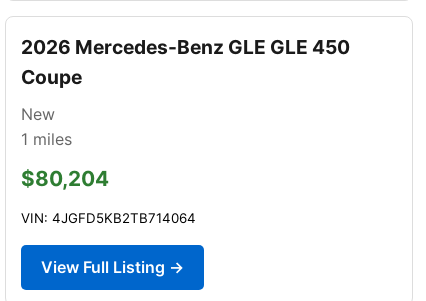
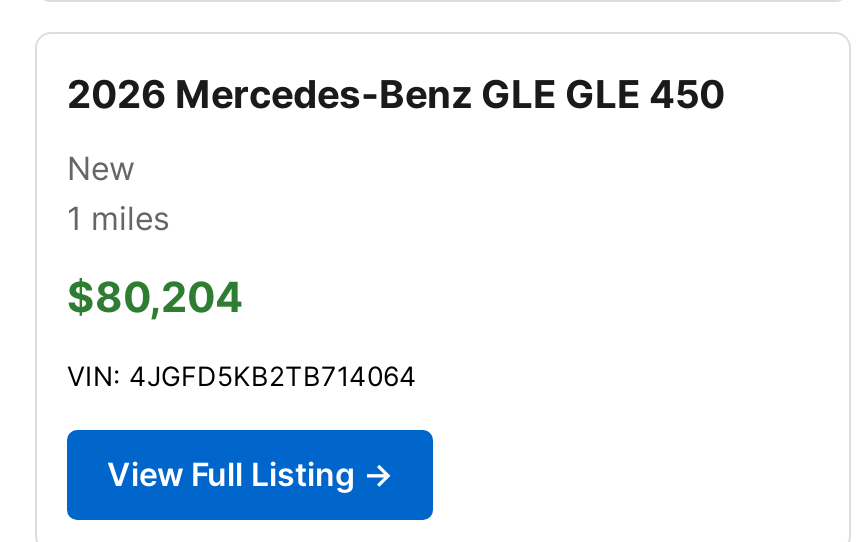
[21,65,82,89] Coupe -> none

